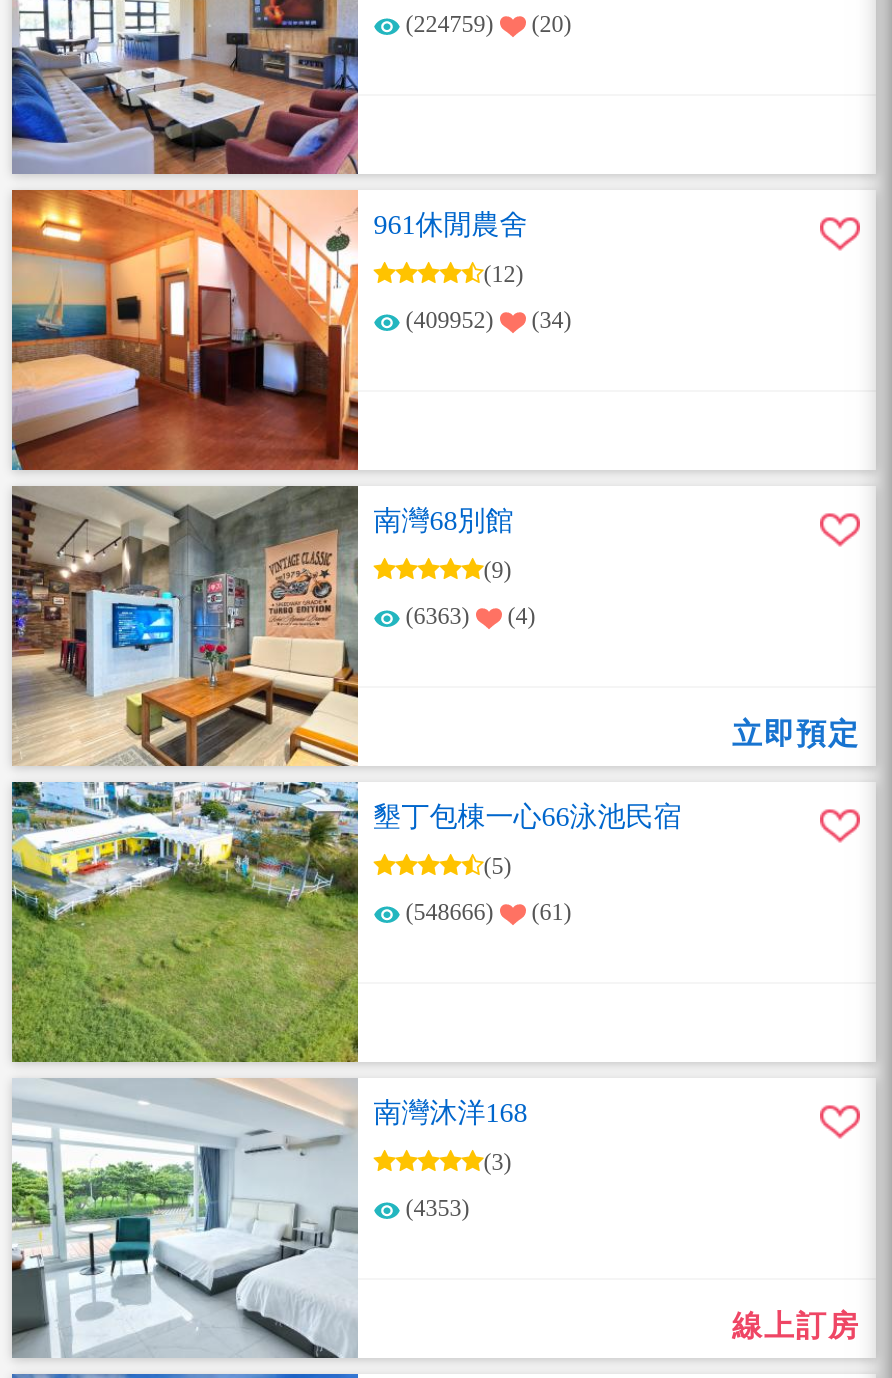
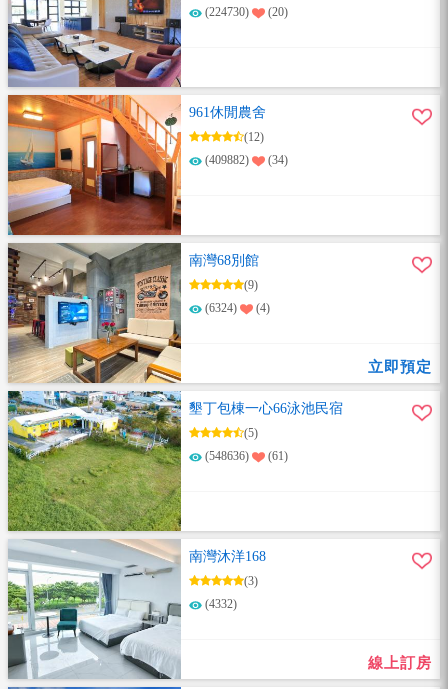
[406,10,572,38] (224759) (20) -> [205,5,288,19] (224730) (20)
[406,306,572,334] (409952) (34) -> [205,153,288,167] (409882) (34)
[406,602,536,630] (6363) (4) -> [205,301,270,315] (6324) (4)
[406,898,572,926] (548666) (61) -> [205,449,288,463] (548636) (61)
[406,1194,470,1222] (4353) -> [205,597,237,611] (4332)

